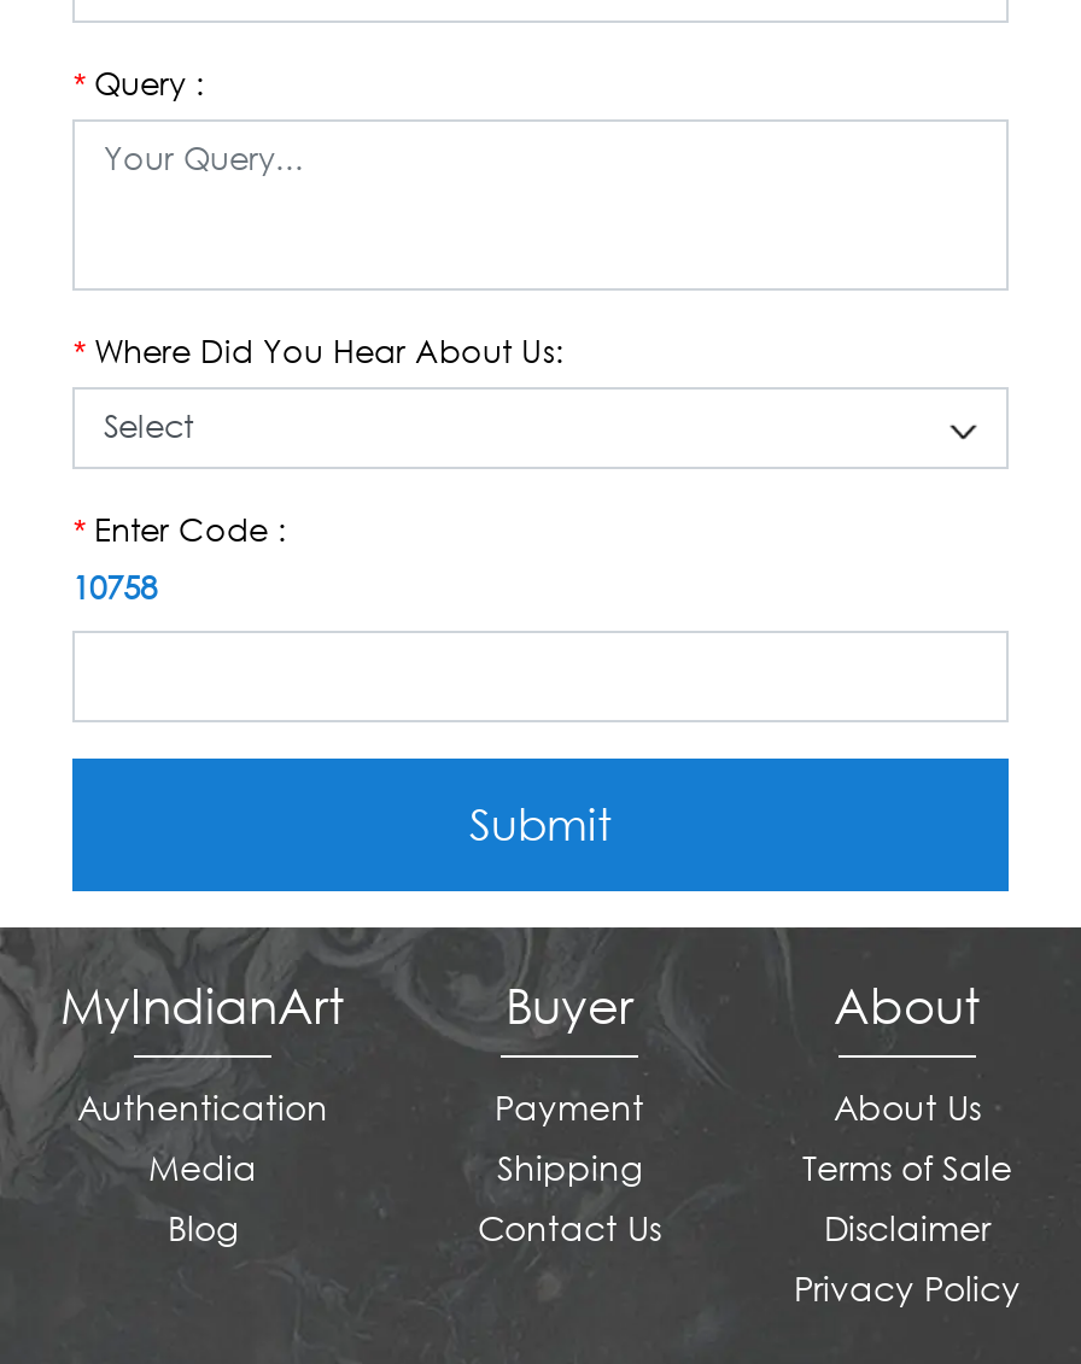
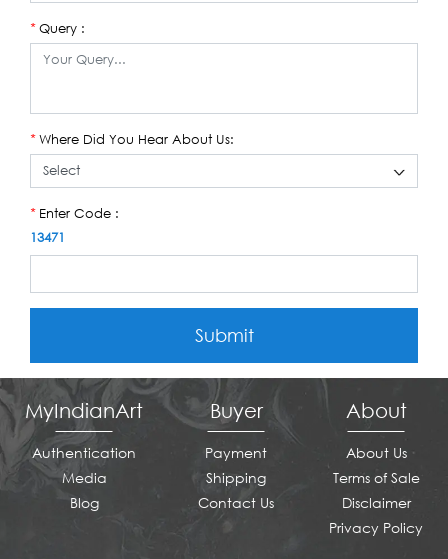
[72,567,157,606] 10758 -> [30,229,65,245] 13471

